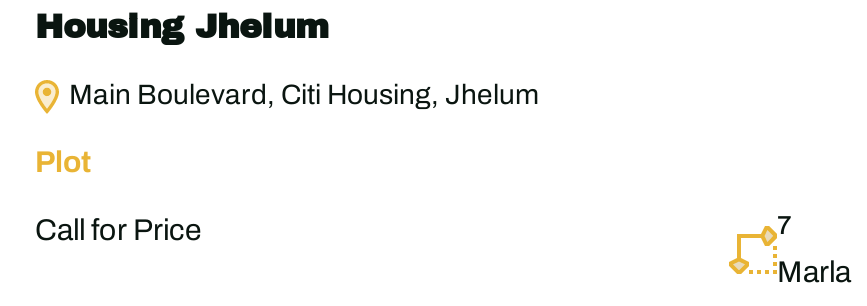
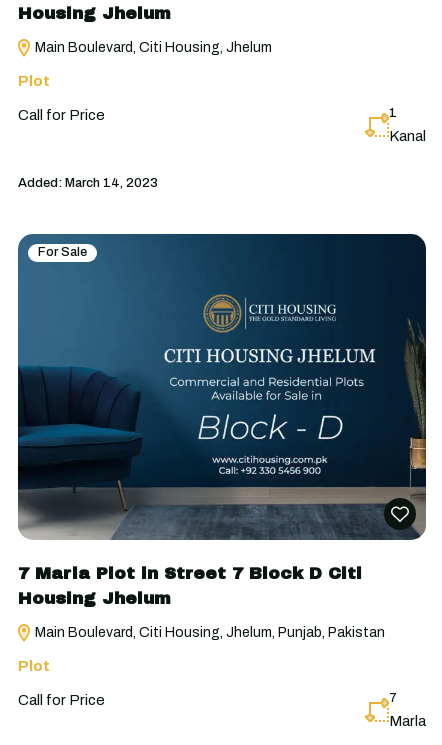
none -> [18,106,426,190] 1 | Kanal | Added: March 14, 2023
none -> [17,233,427,541] [image] | For Sale
none -> [18,564,385,708] 7 Marla Plot in Street 7 Block D Citi | Housing Jhelum | Main Boulevard, Citi Housing, Jhelum, Punjab, Pakistan | Plot | Call for Price

